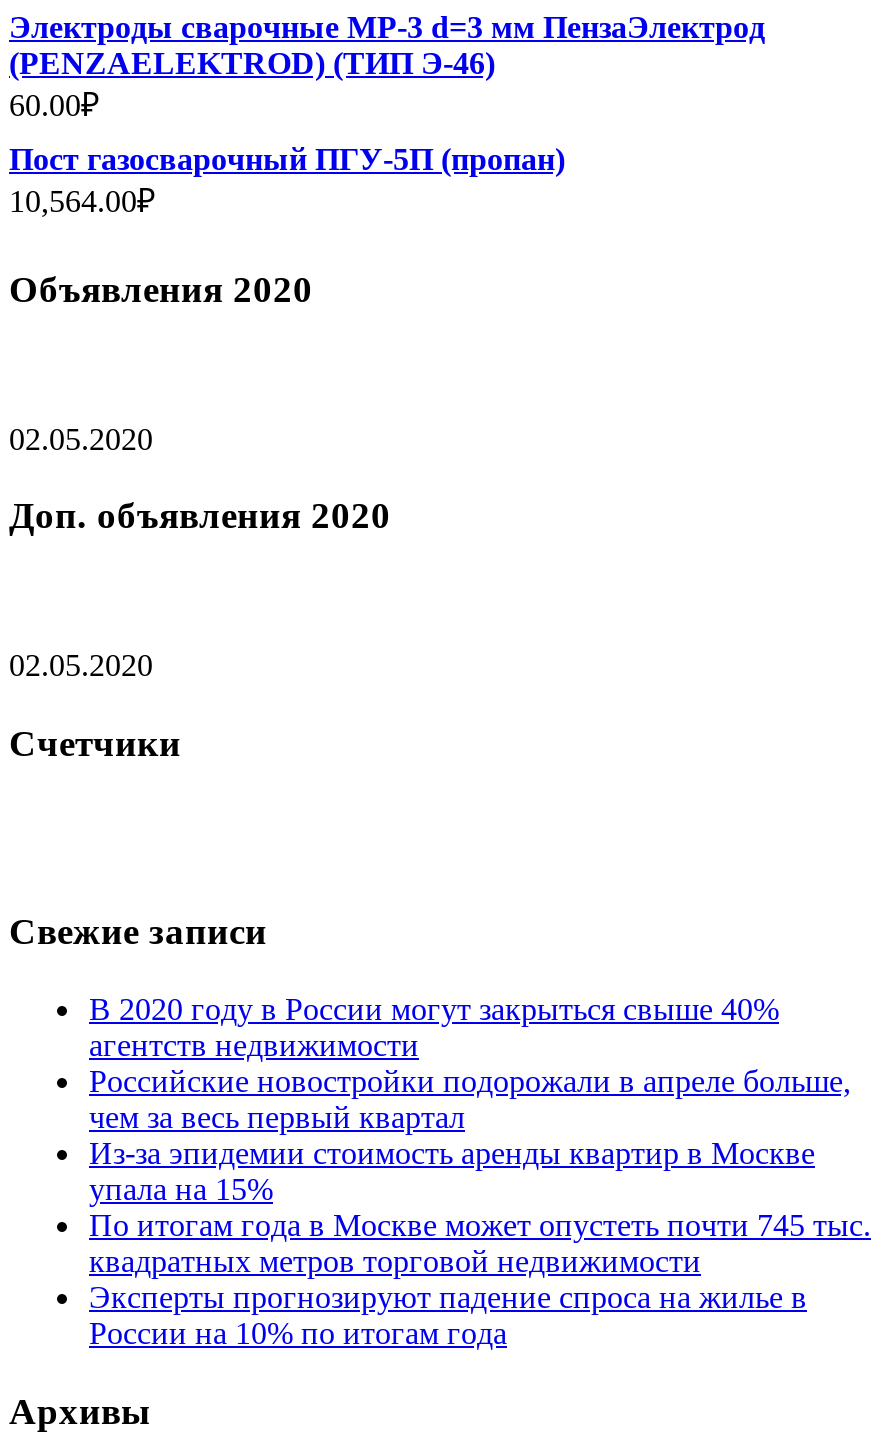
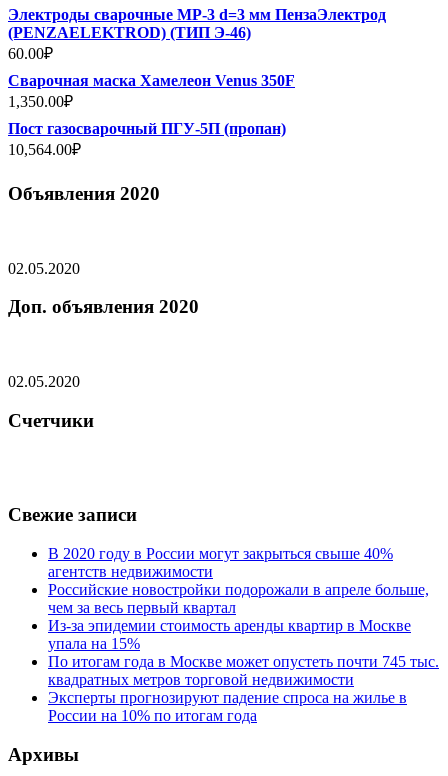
none -> [8,72,295,110] Сварочная маска Хамелеон Venus 350F | 1,350.00₽

